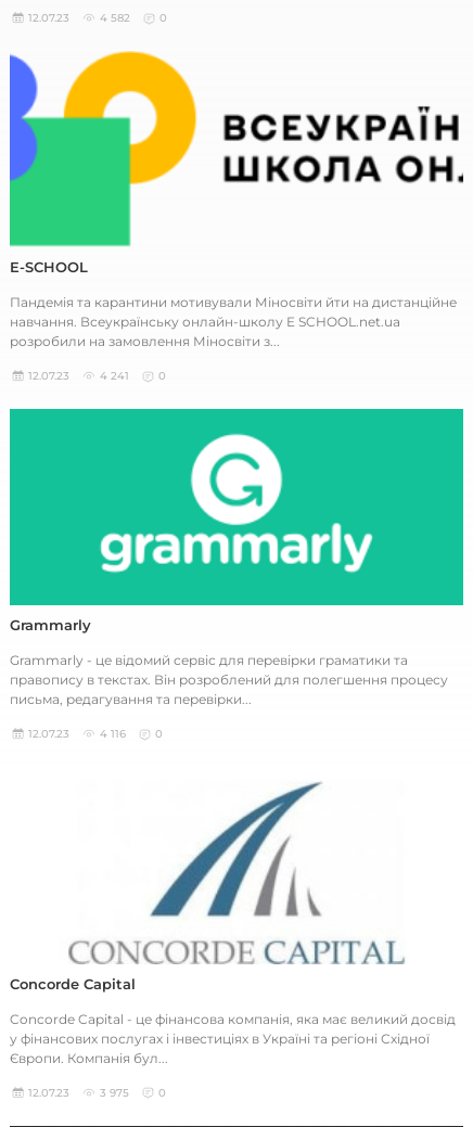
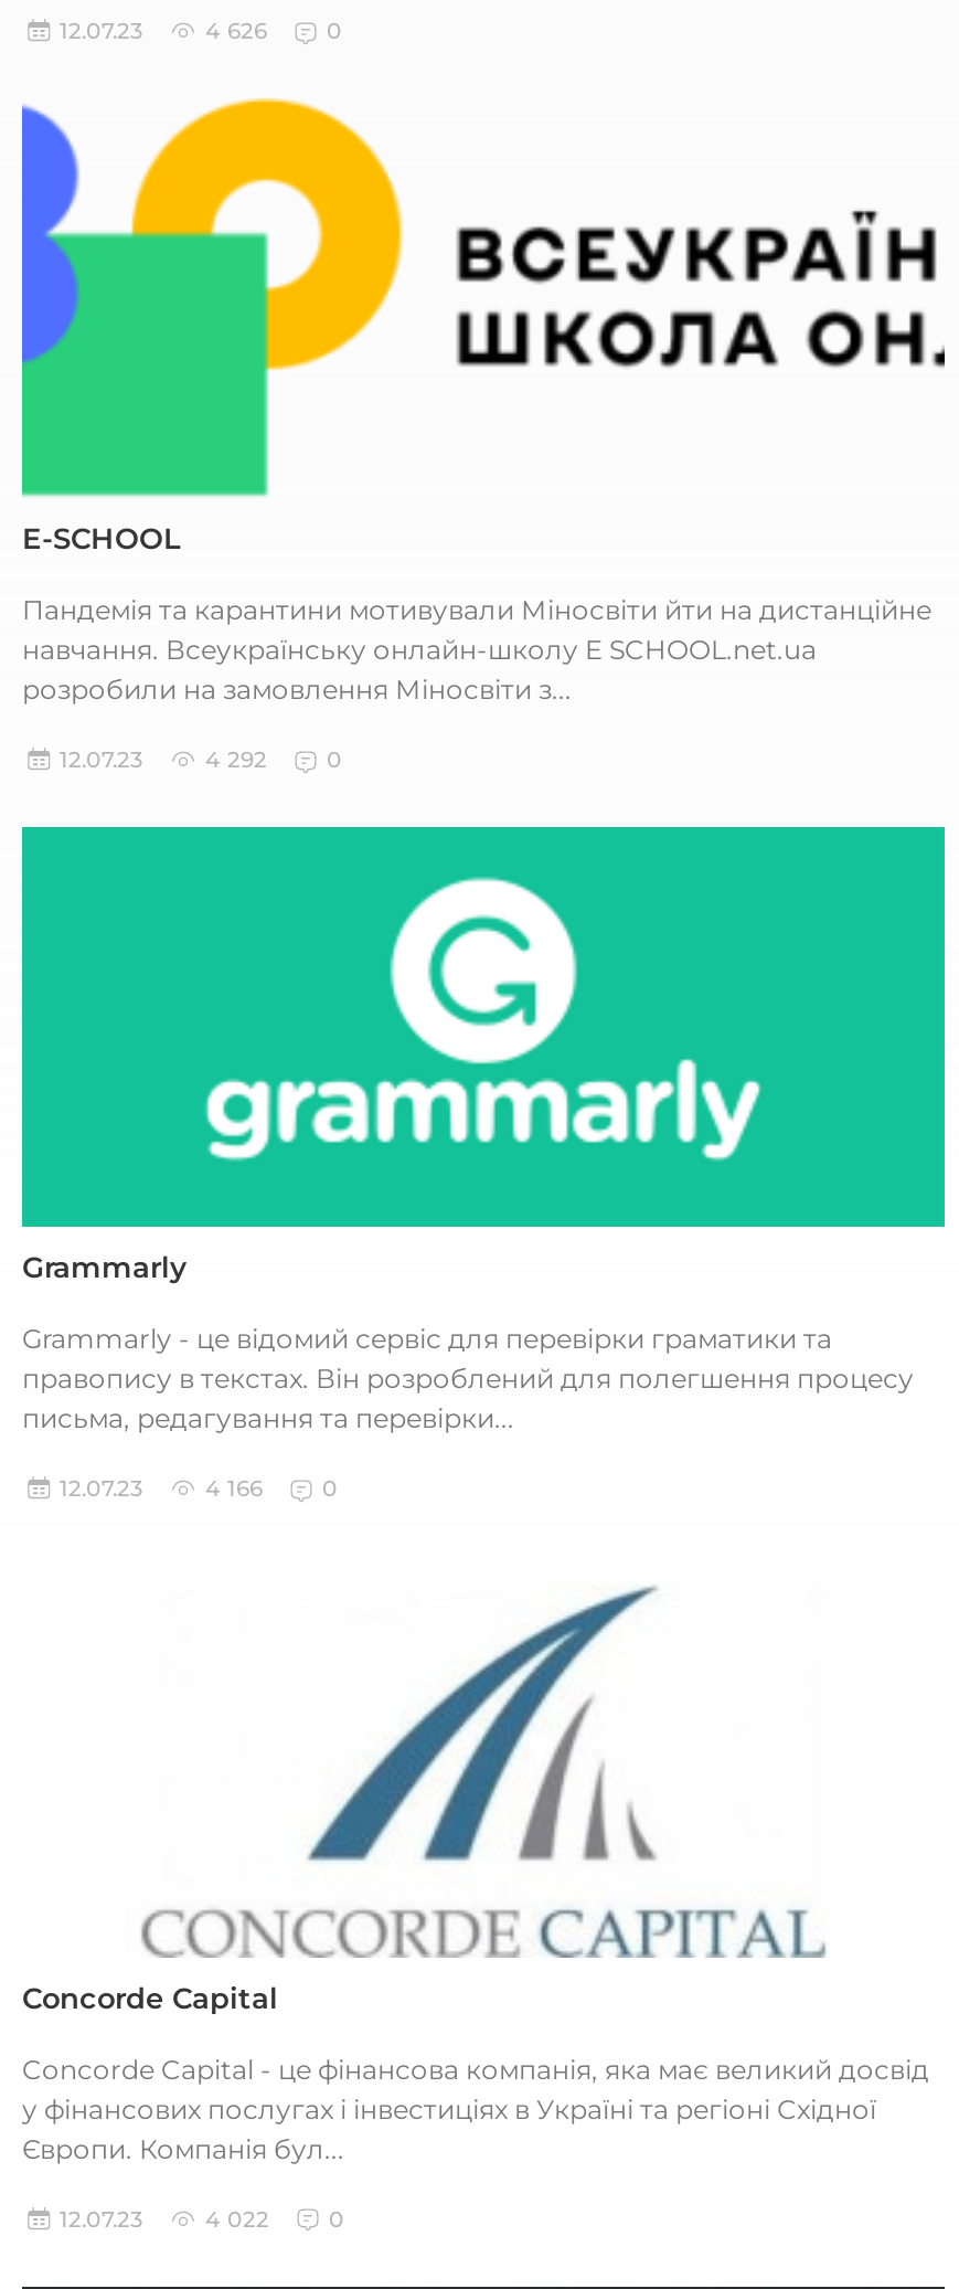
[100,11,130,25] 4 582 -> [205,17,267,45] 4 626
[100,369,129,383] 4 241 -> [205,746,267,774] 4 292
[100,727,126,741] 4 116 -> [205,1475,263,1504] 4 166
[100,1085,129,1099] 3 975 -> [205,2204,269,2233] 4 022

